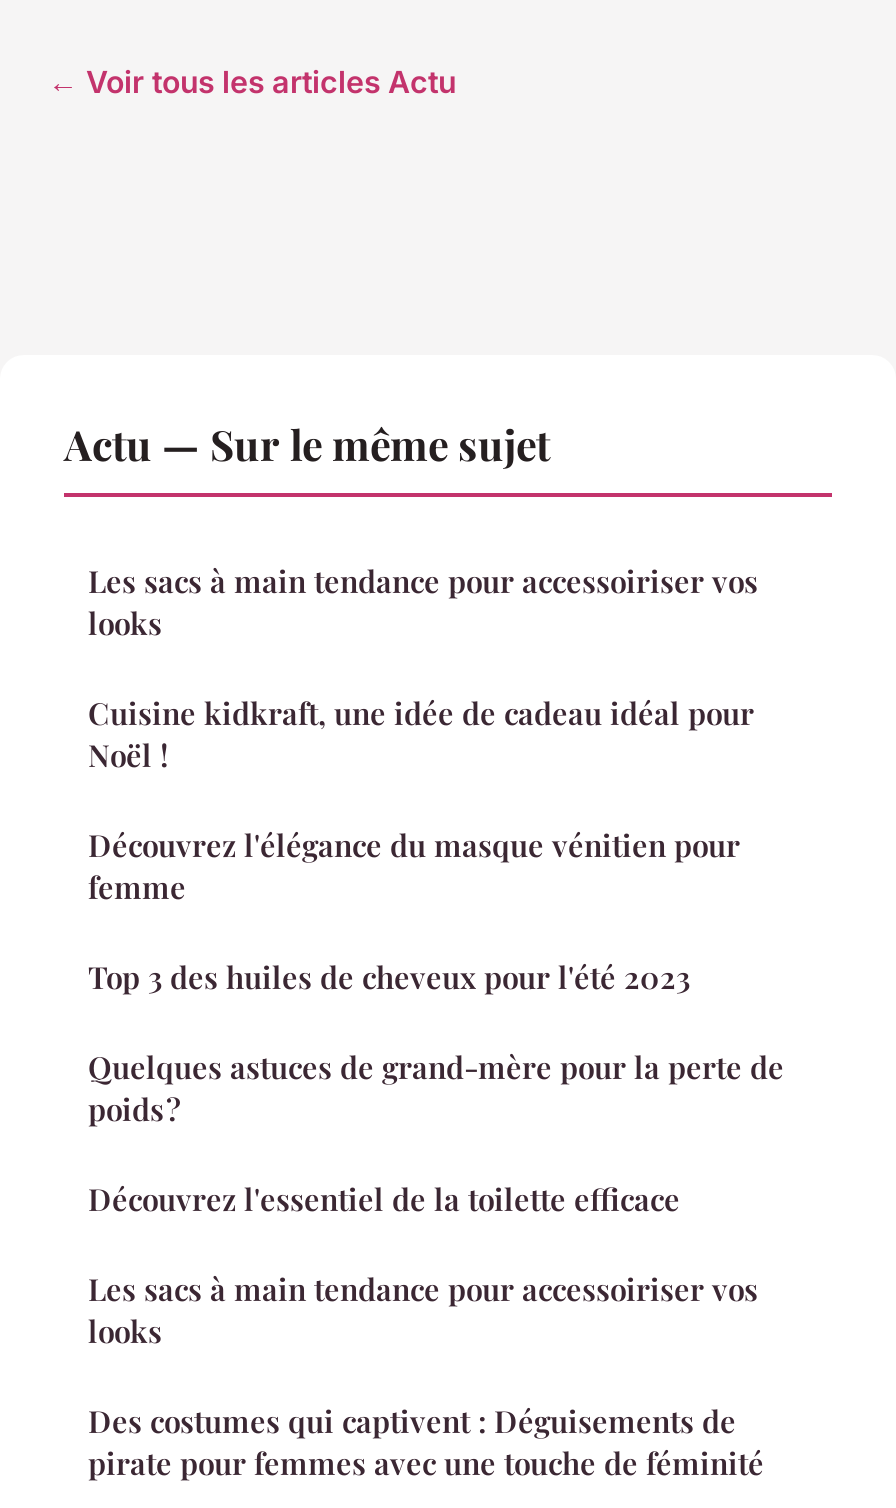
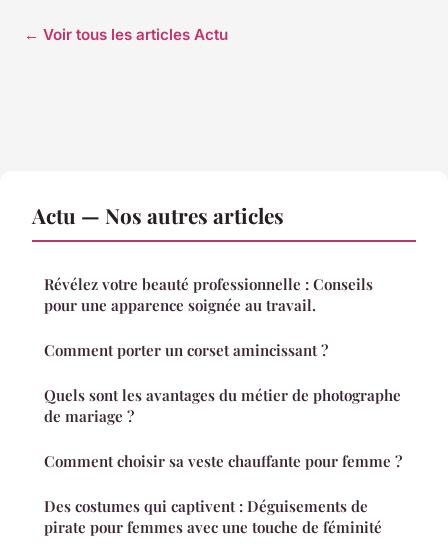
[64,414,784,1350] Actu — Sur le même sujet | Les sacs à main tendance pour accessoiriser vos | looks | Cuisine kidkraft, une idée de cadeau idéal pour | Noël ! | Découvrez l'élégance du masque vénitien pour | femme | Top 3 des huiles de cheveux pour l'été 2023 | Quelques astuces de grand-mère pour la perte de | poids ? | Découvrez l'essentiel de la toilette efficace | Les sacs à main tendance pour accessoiriser vos | looks -> [32,200,402,470] Actu — Nos autres articles | Révélez votre beauté professionnelle : Conseils | pour une apparence soignée au travail. | Comment porter un corset amincissant ? | Quels sont les avantages du métier de photographe | de mariage ? | Comment choisir sa veste chauffante pour femme ?

